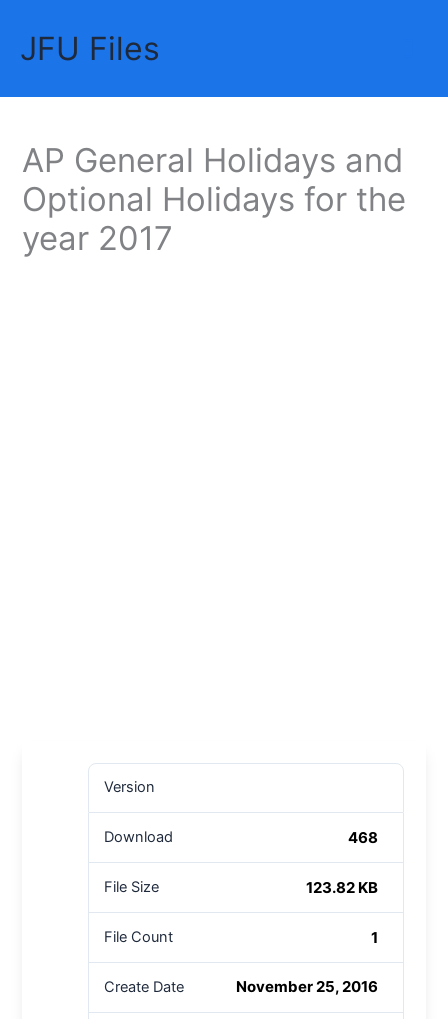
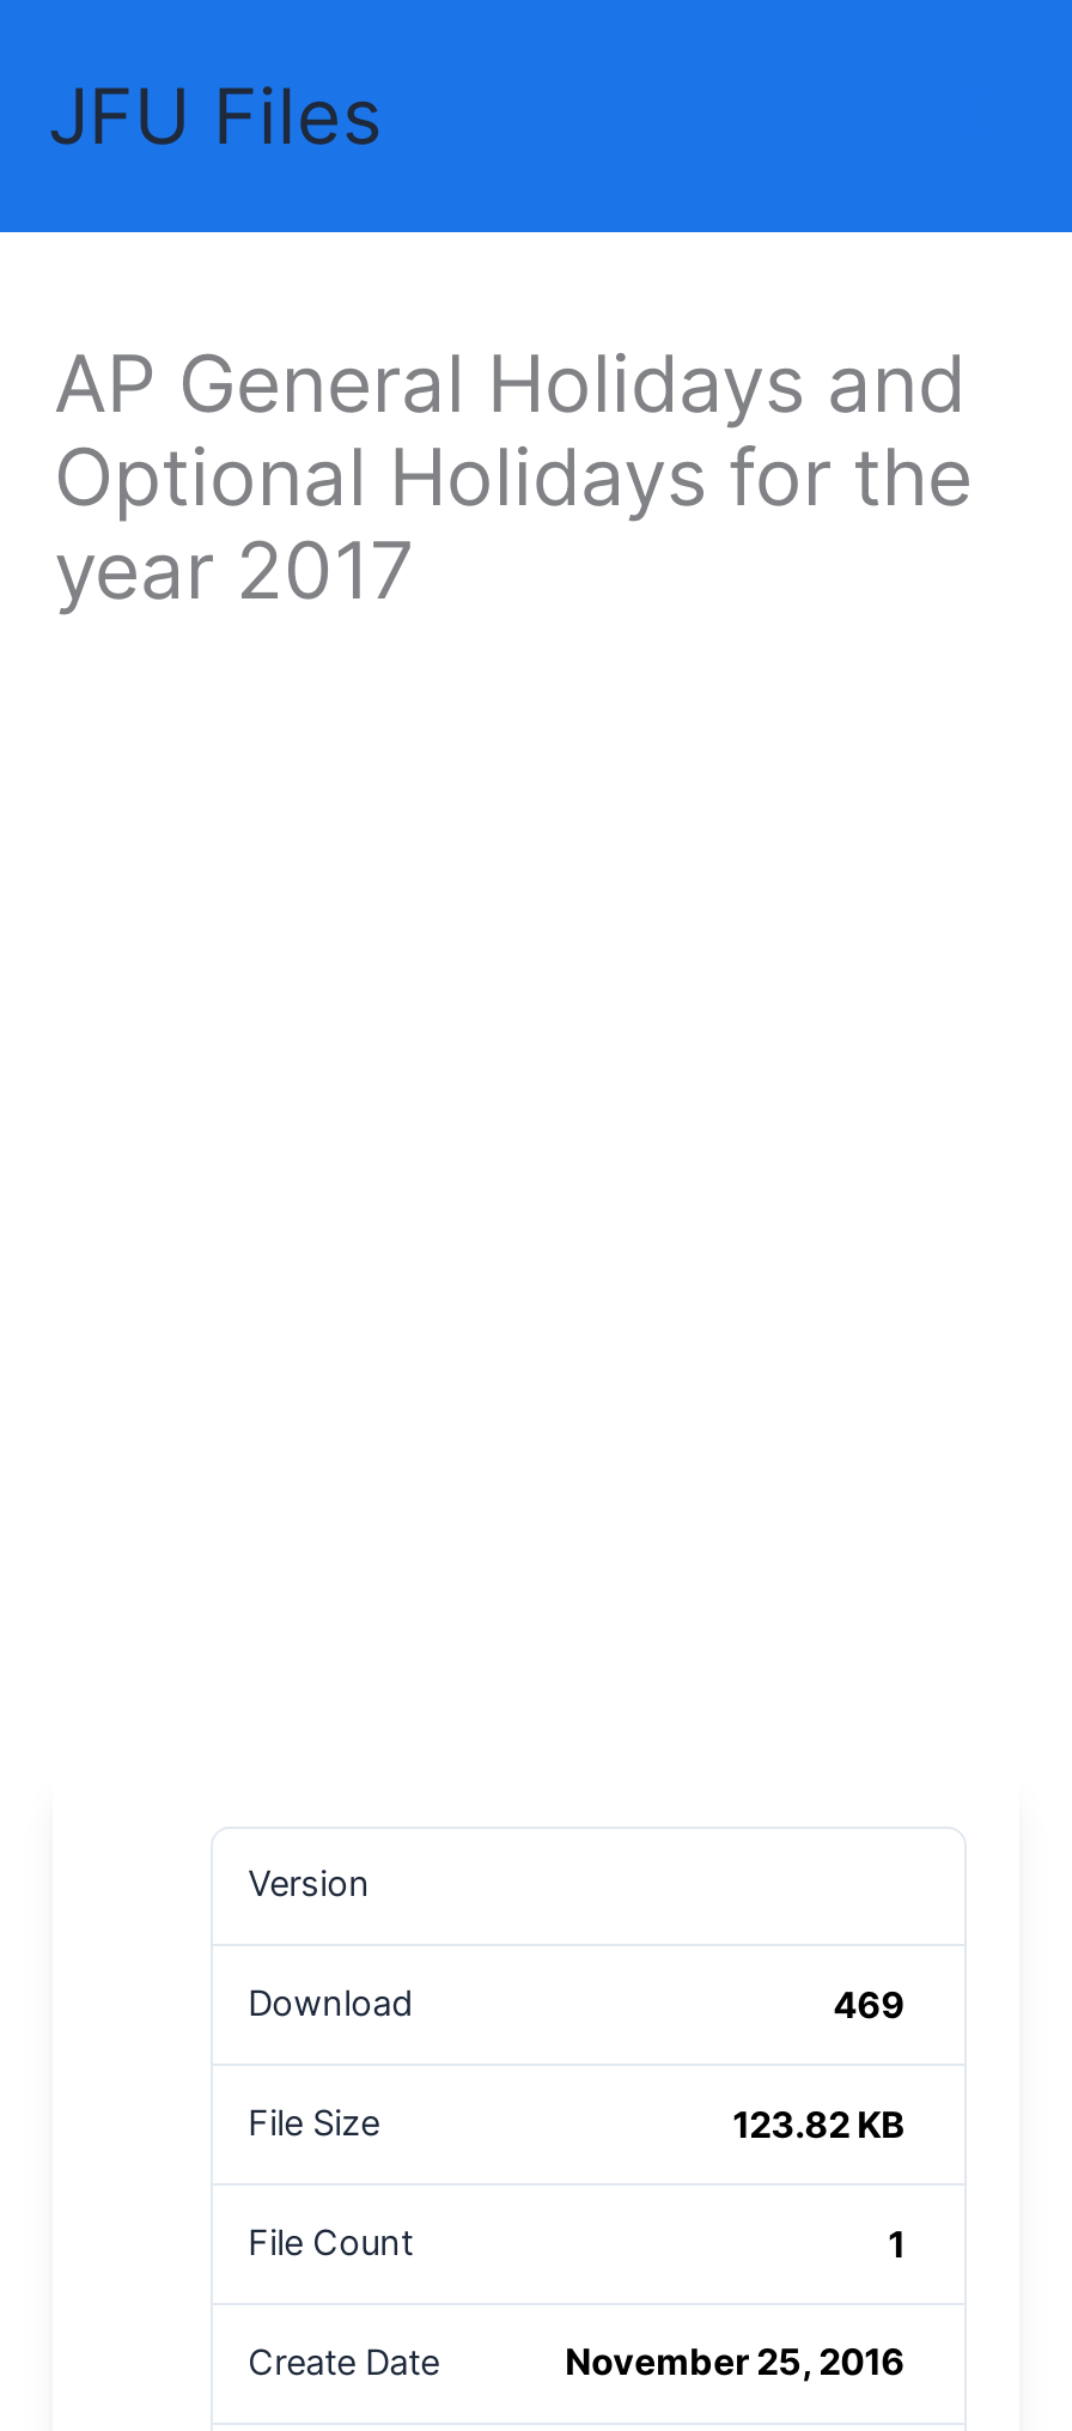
[348,828,378,847] 468 -> [833,1982,905,2027] 469

